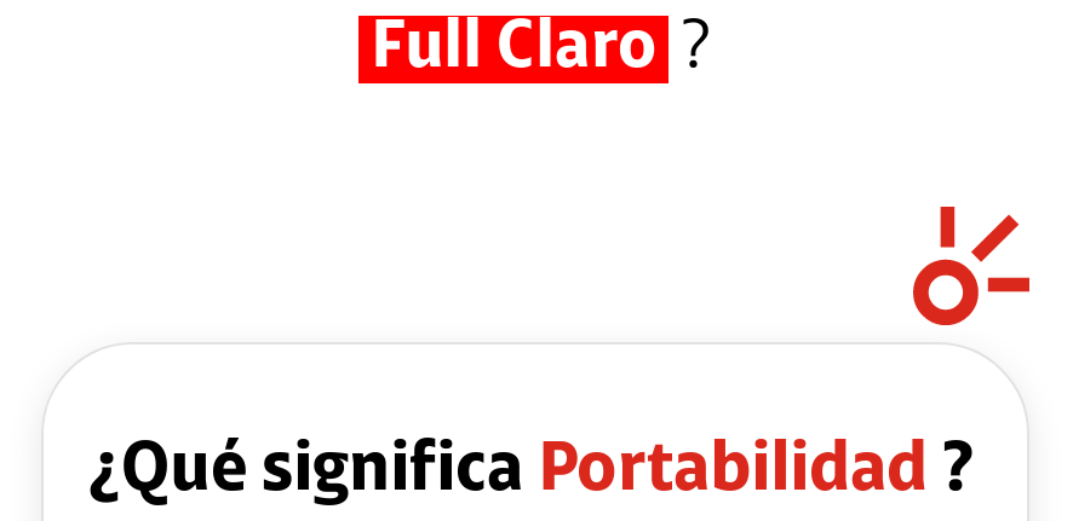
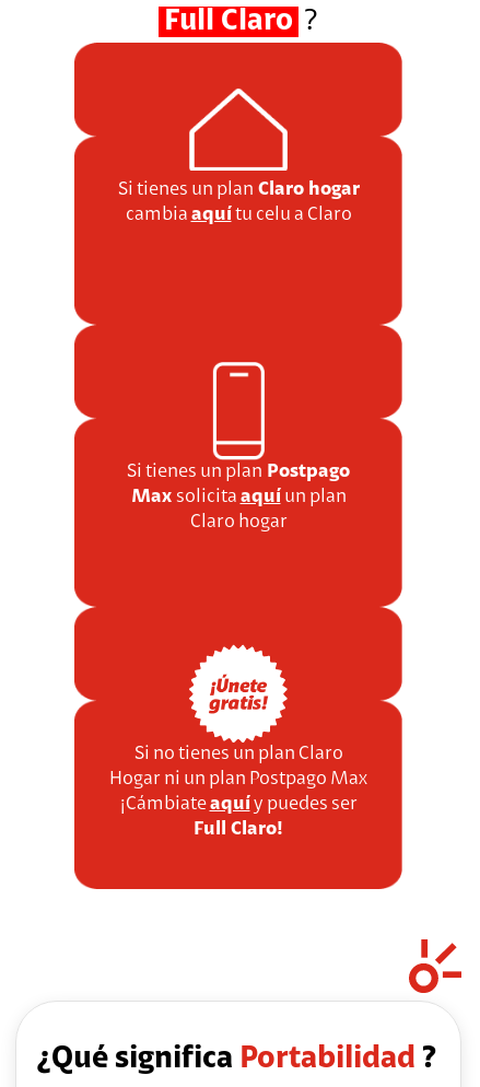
none -> [73,42,403,890] [image] | Si tienes un plan Claro hogar | cambia aquí tu celu a Claro
none -> [109,745,367,840] Si no tienes un plan Claro | Hogar ni un plan Postpago Max | ¡Cámbiate aquíy puedes ser | Full Claro!
none -> [127,463,350,533] Si tienes un plan Postpago | Max solicita aquí un plan | Claro hogar

